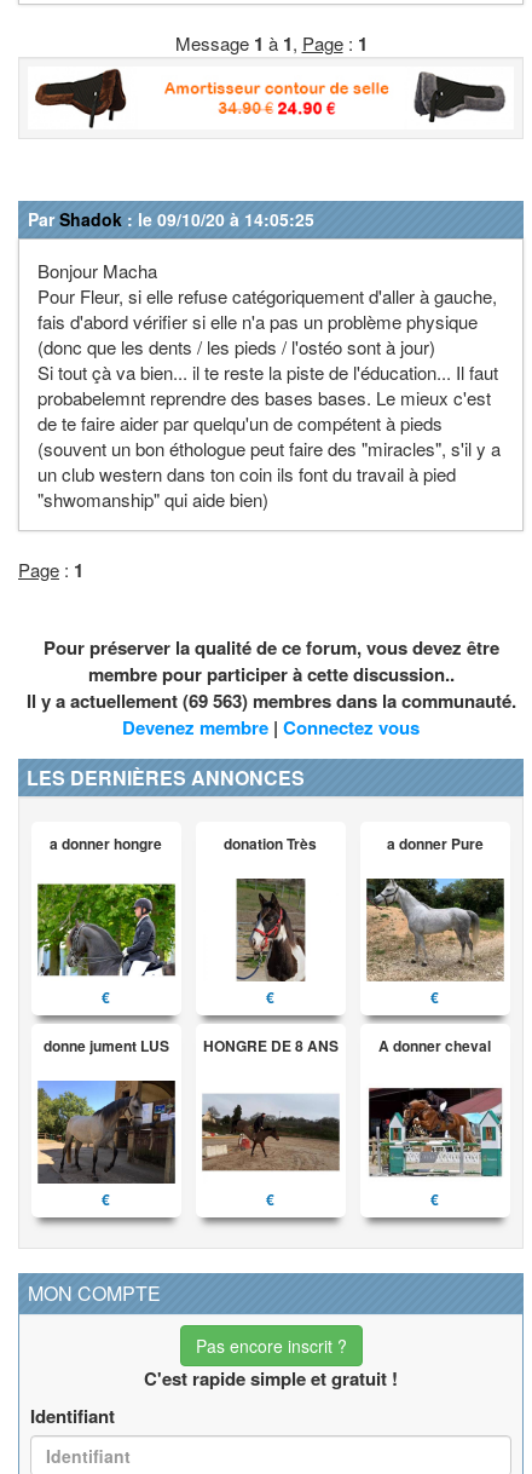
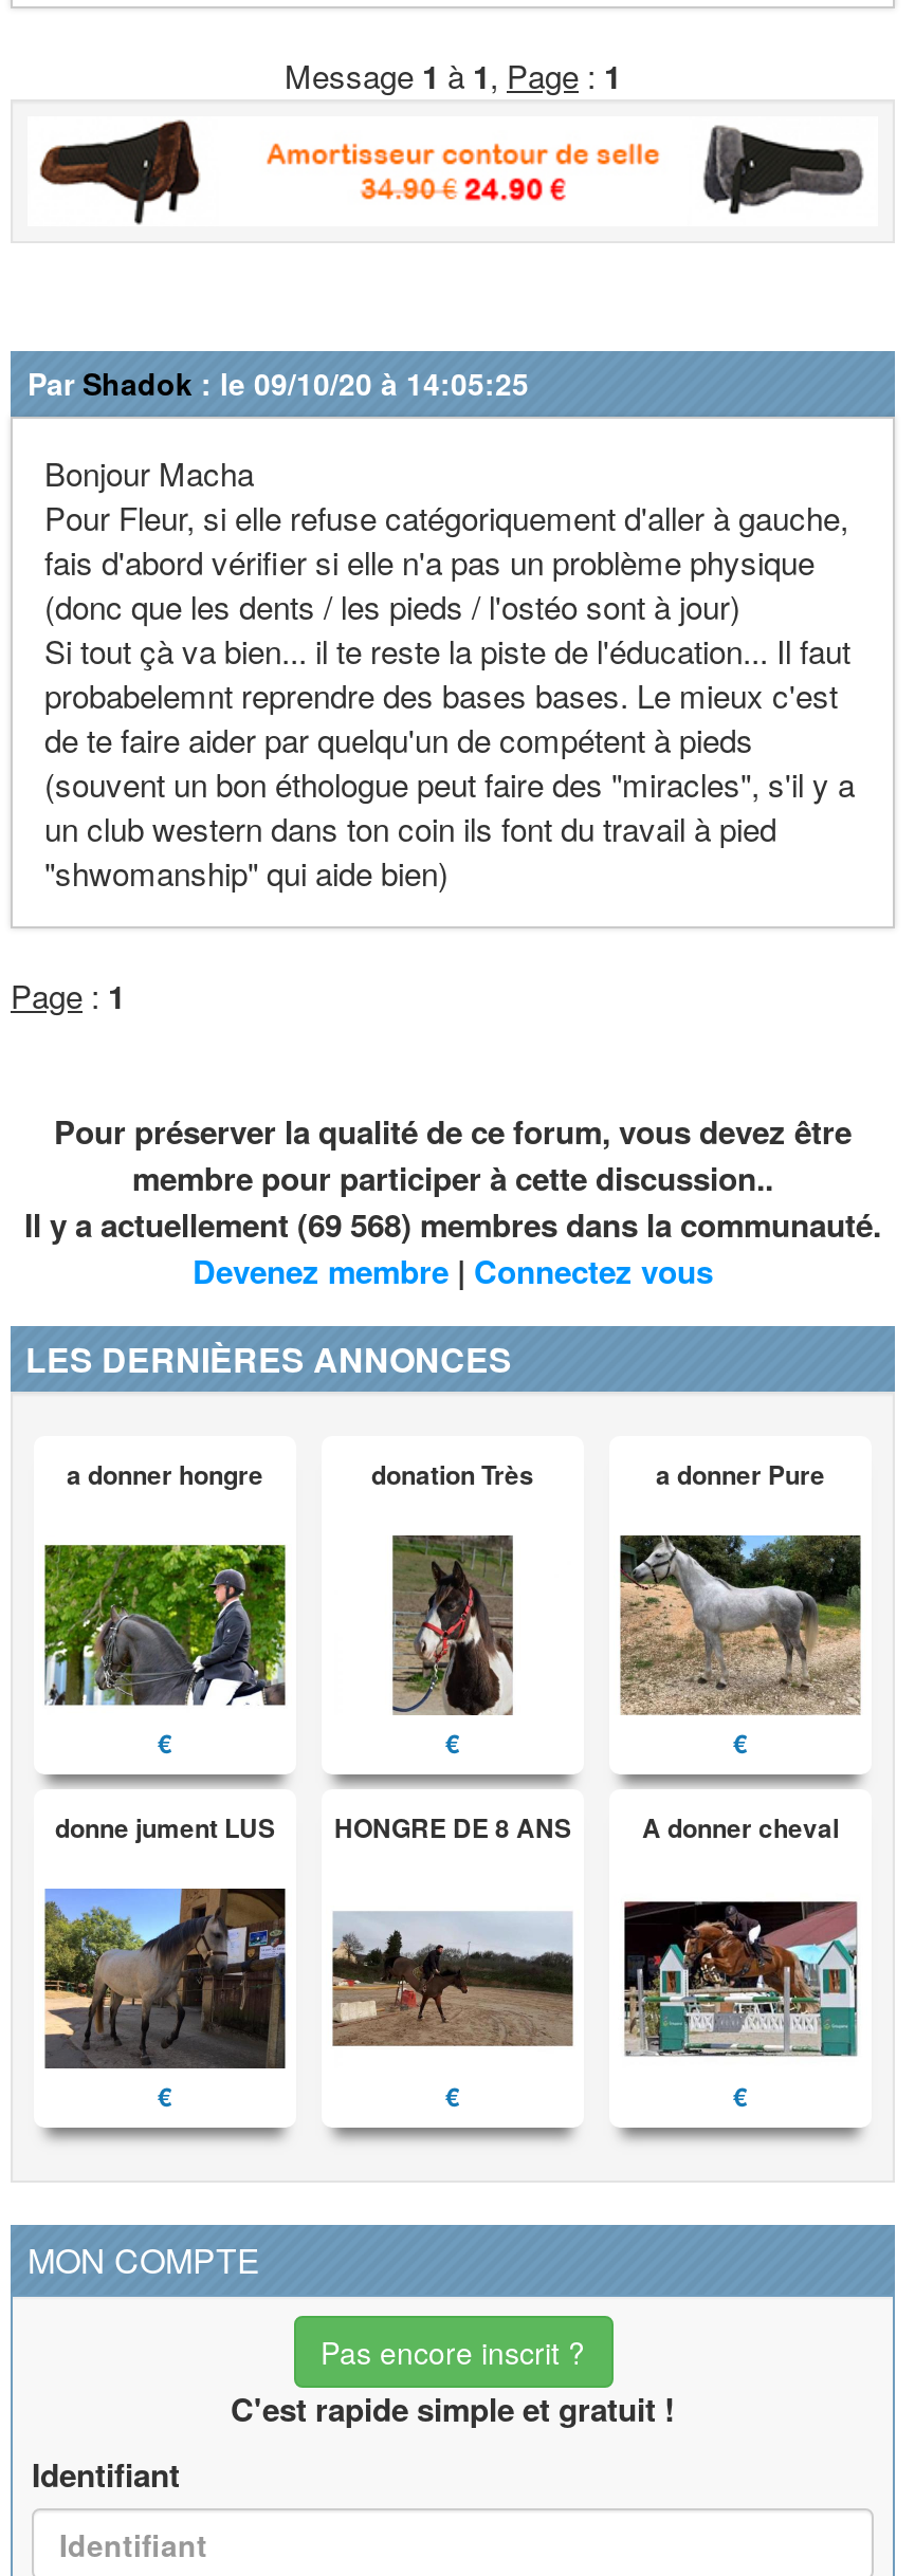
[26,687,516,713] Il y a actuellement (69 563) membres dans la communauté. -> [24,1200,881,1247] Il y a actuellement (69 568) membres dans la communauté.

